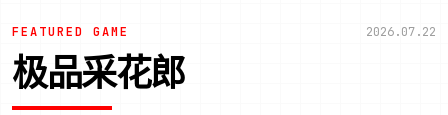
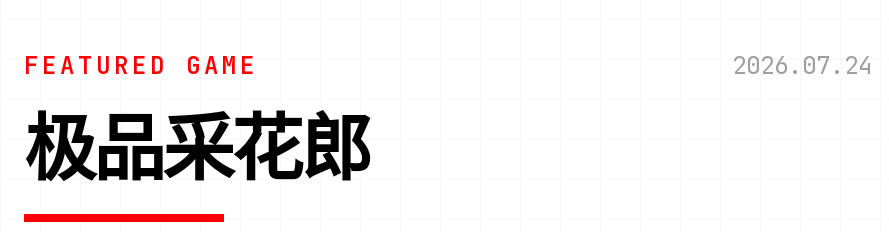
[366,23,436,39] 2026.07.22 -> [732,49,872,81] 2026.07.24

